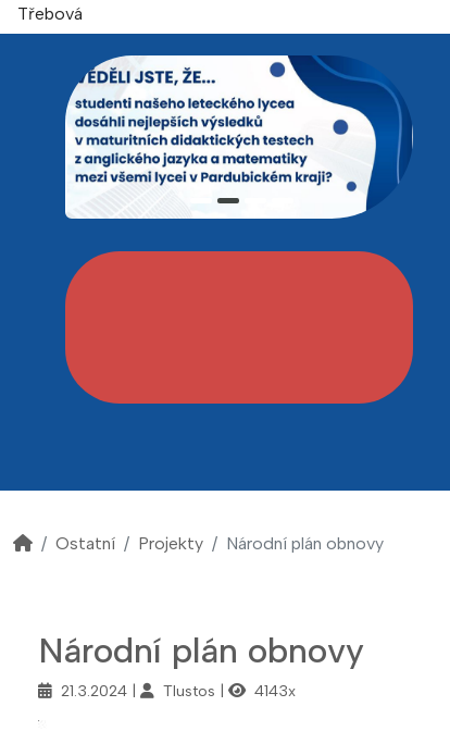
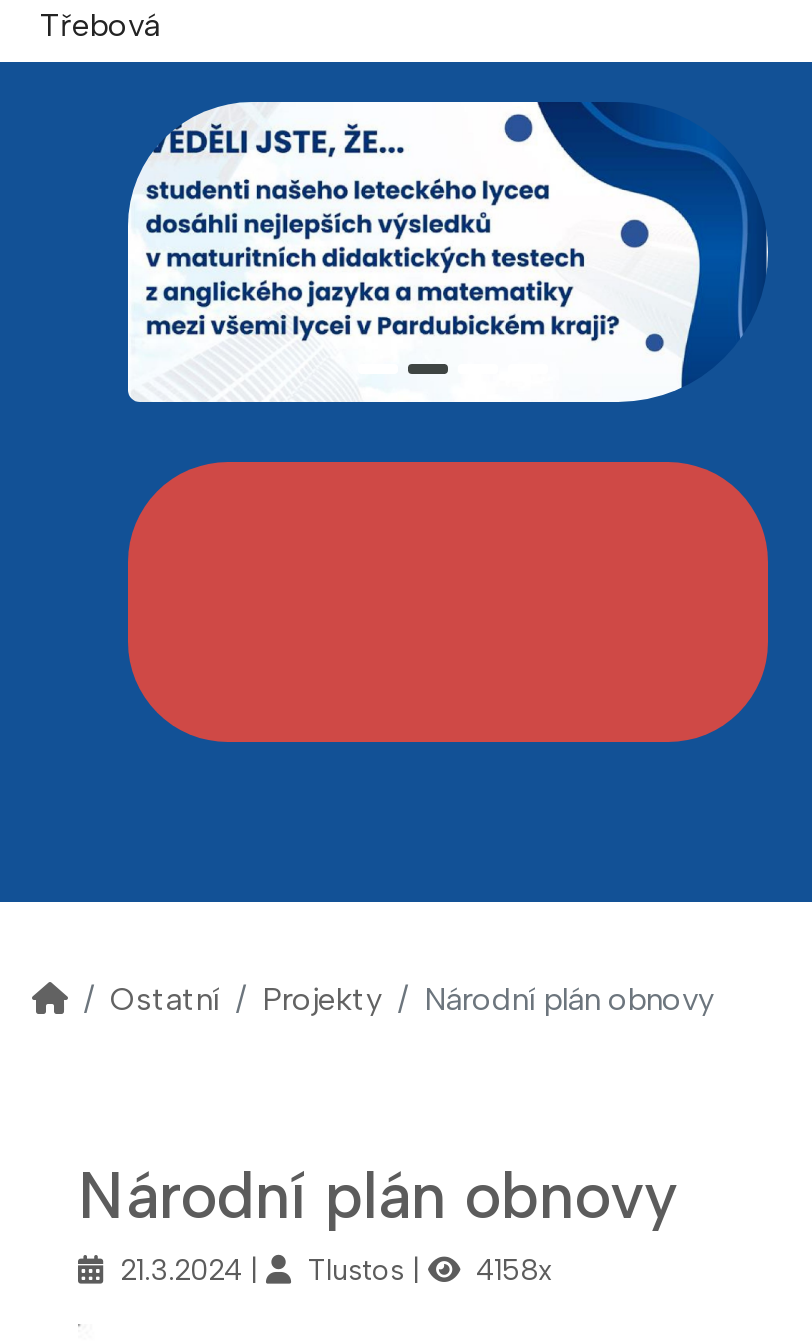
[61,681,296,701] 21.3.2024 Tlustos 4143x -> [120,1252,552,1288] 21.3.2024 Tlustos 4158x

